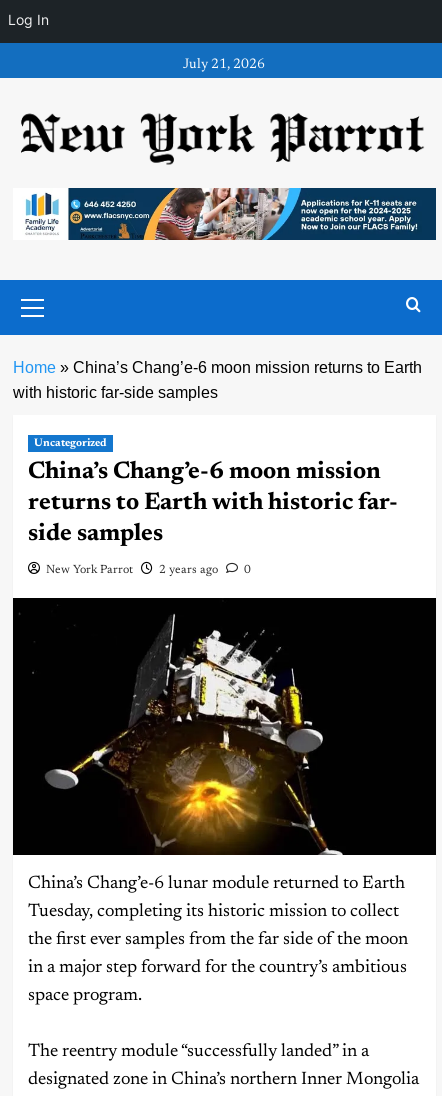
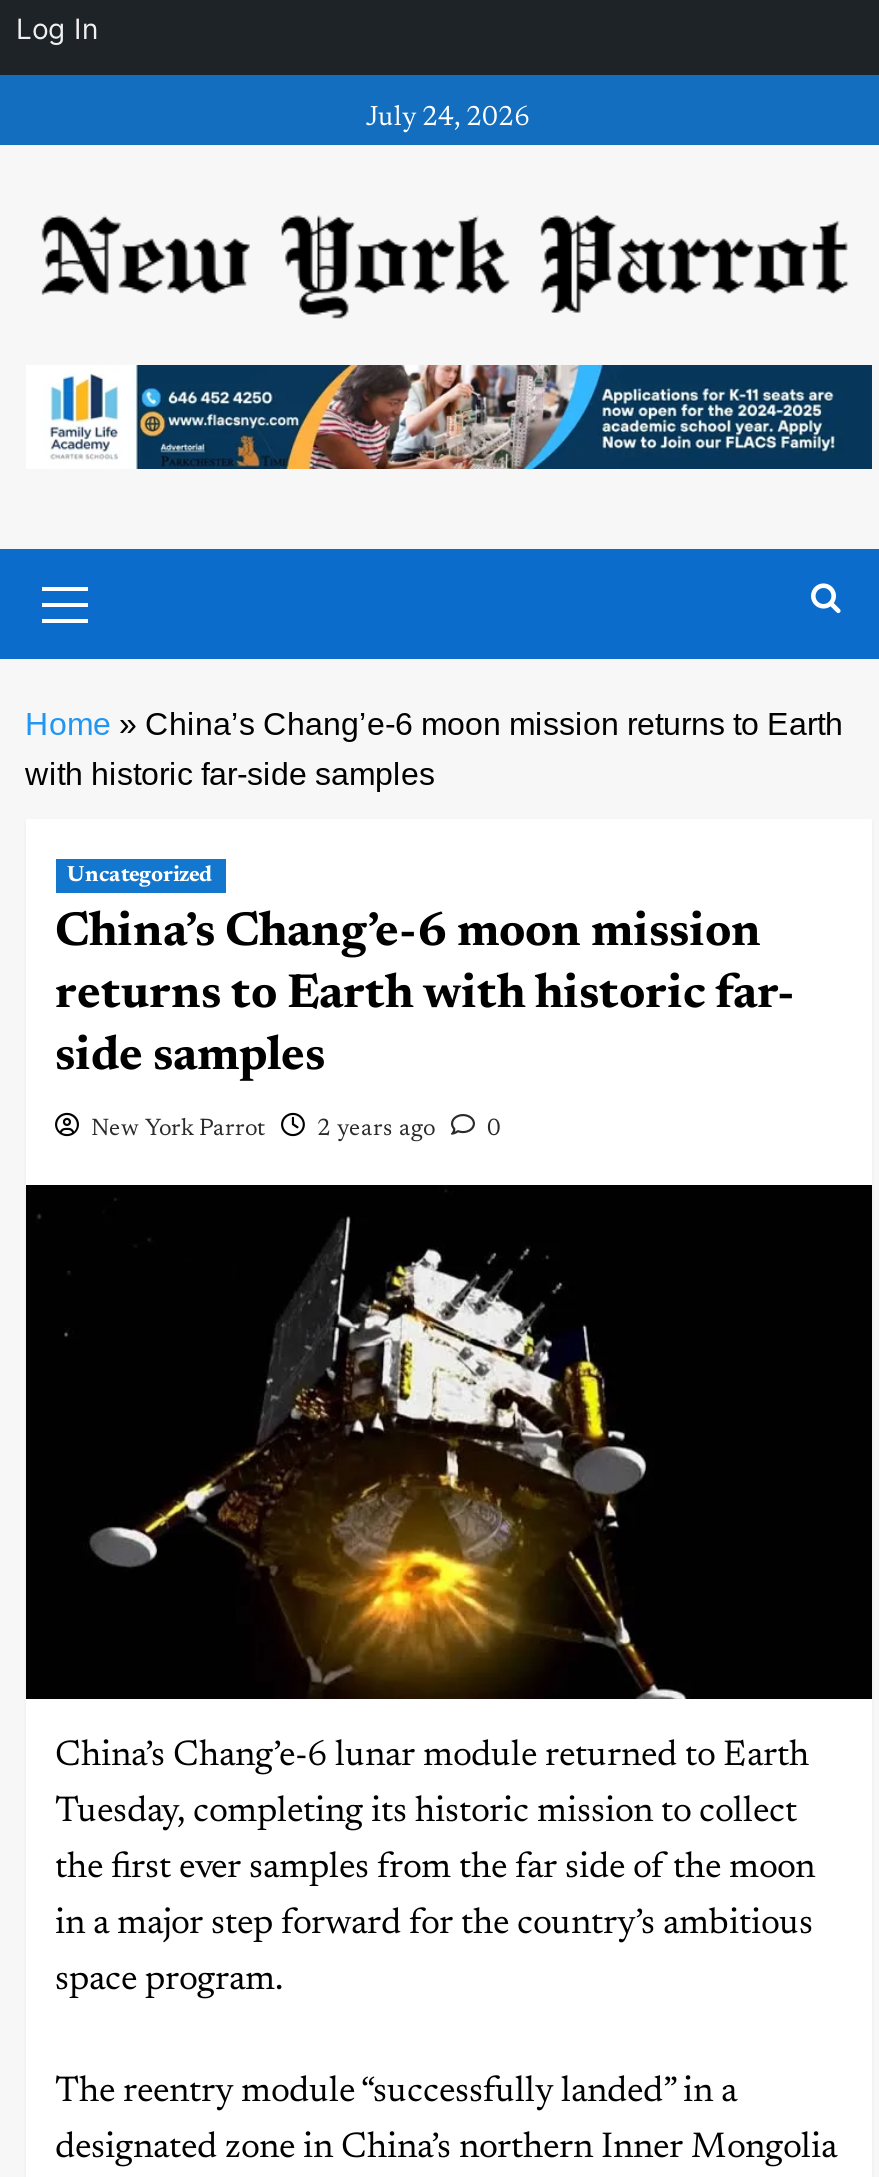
[183,58,265,72] July 21, 2026 -> [366,105,530,133] July 24, 2026

